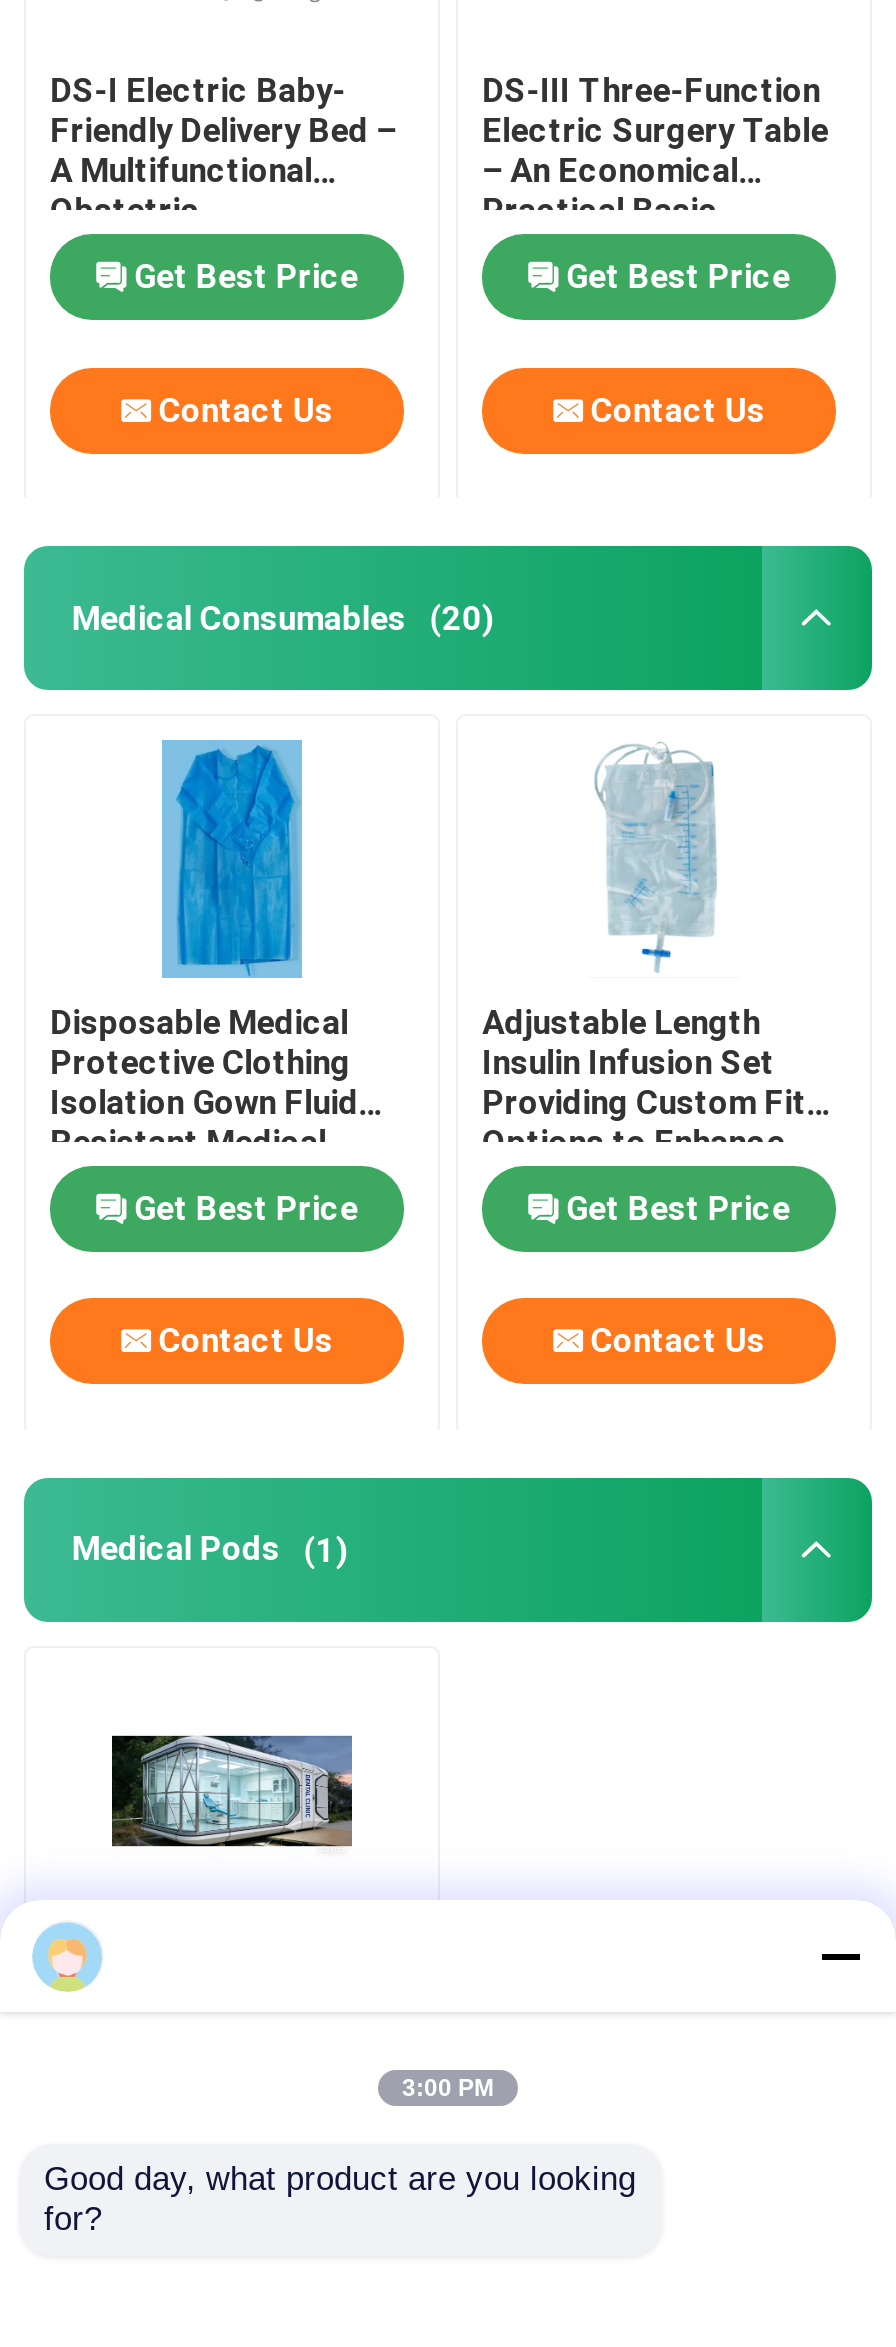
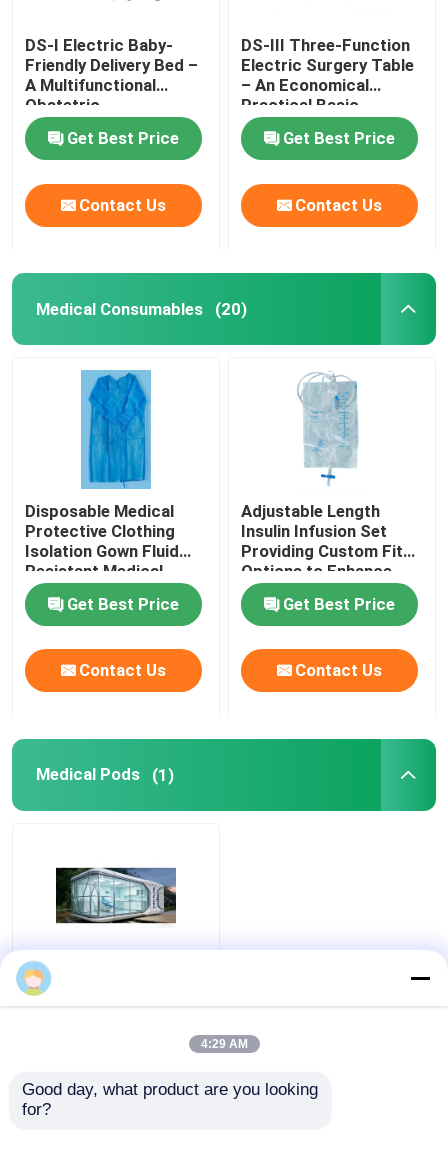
[402,2074,494,2102] 3:00 PM -> [200,1037,247,1051] 4:29 AM

